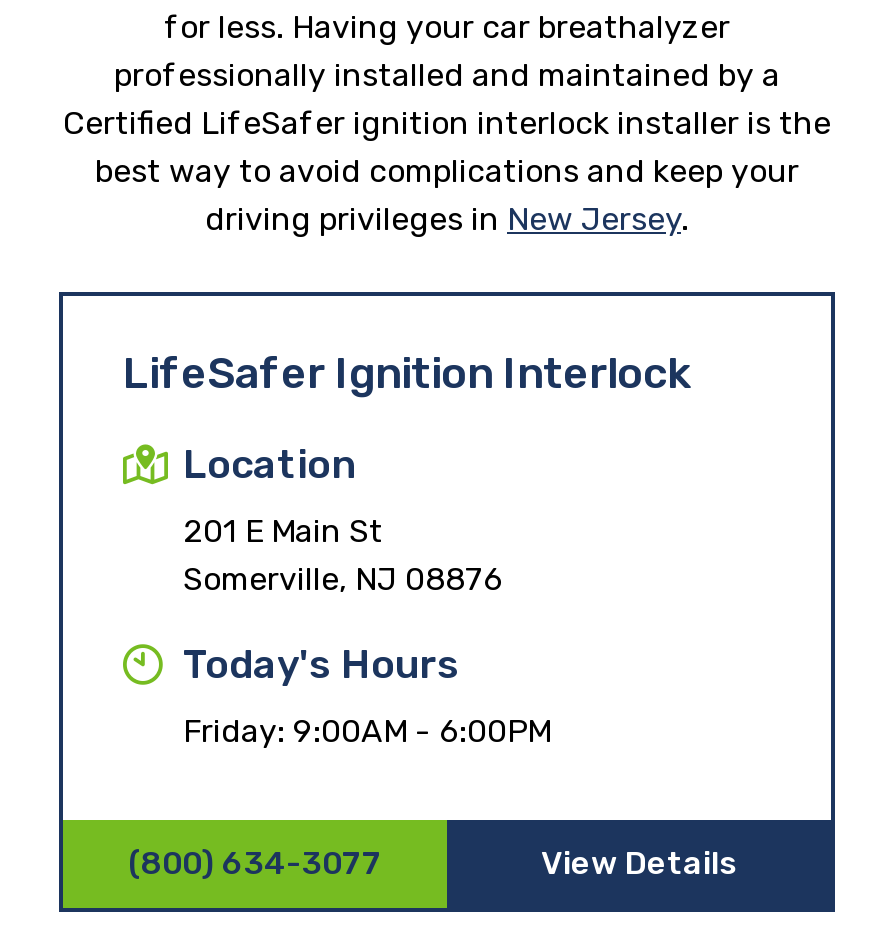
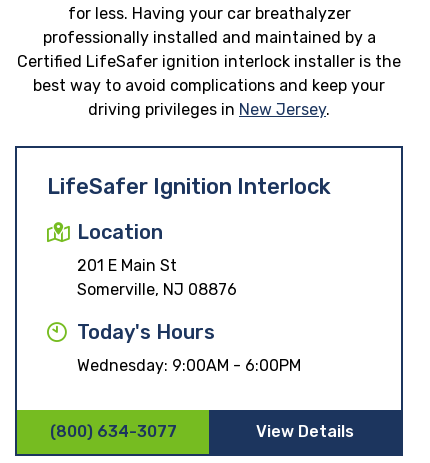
[183,711,551,749] Friday: 9:00AM - 6:00PM -> [77,355,301,374] Wednesday: 9:00AM - 6:00PM

